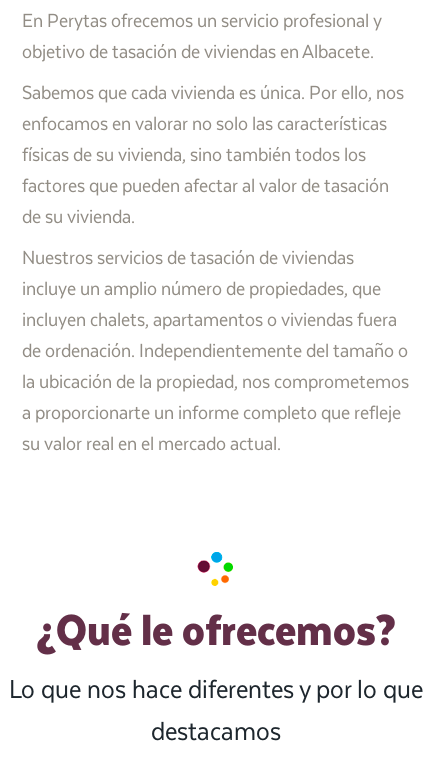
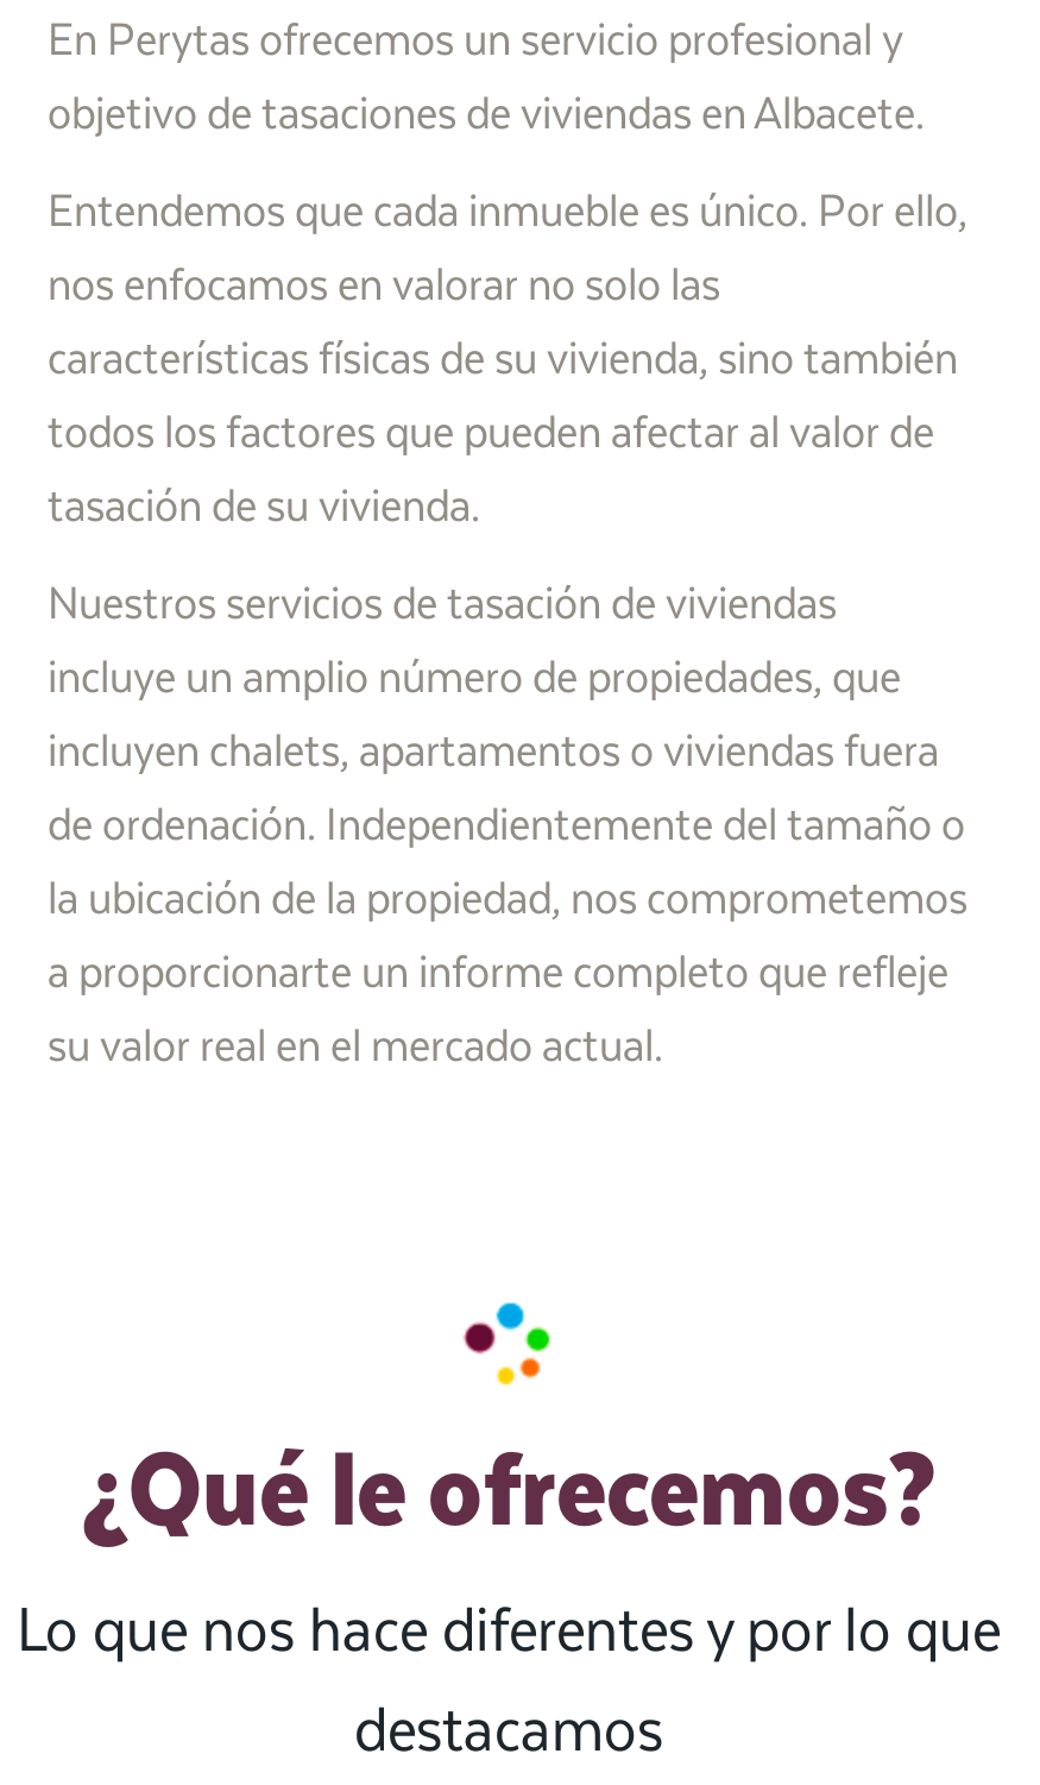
[22,41,374,63] objetivo de tasación de viviendas en Albacete. -> [48,88,925,140] objetivo de tasaciones de viviendas en Albacete.
[22,82,404,228] Sabemos que cada vivienda es única. Por ello, nos | enfocamos en valorar no solo las características | físicas de su vivienda, sino también todos los | factores que pueden afectar al valor de tasación | de su vivienda. -> [48,186,967,533] Entendemos que cada inmueble es único. Por ello, | nos enfocamos en valorar no solo las | características físicas de su vivienda, sino también | todos los factores que pueden afectar al valor de | tasación de su vivienda.

